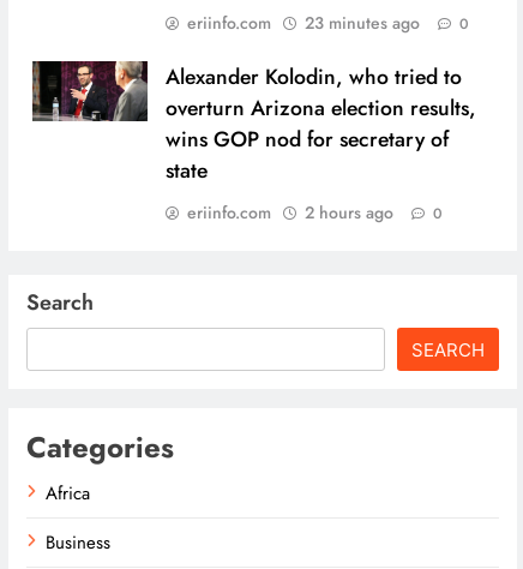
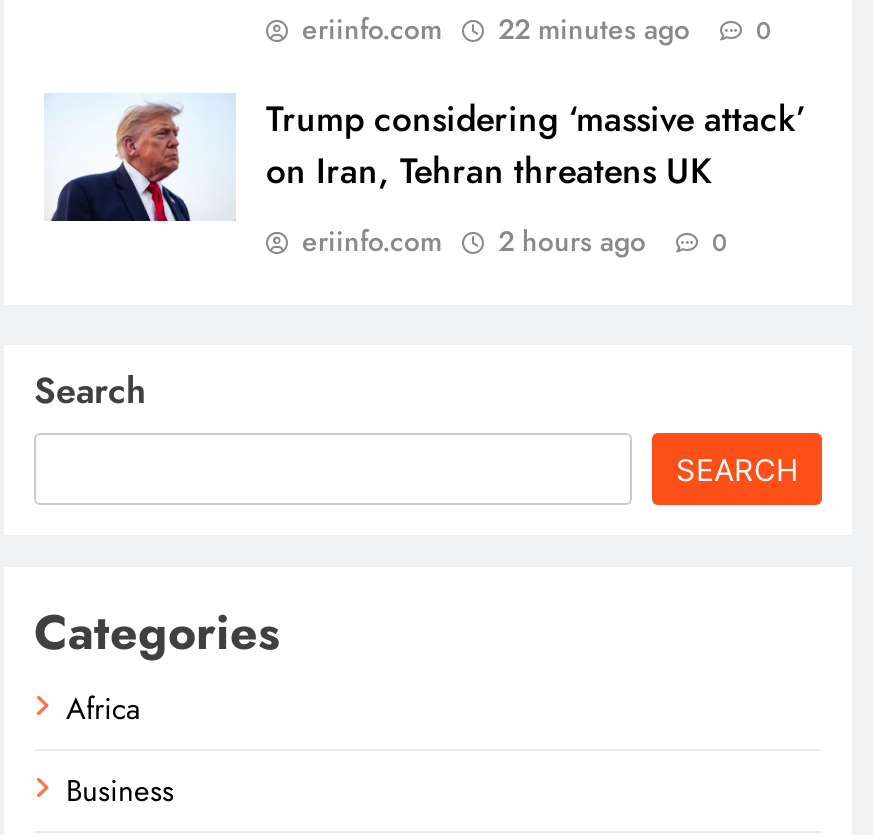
[187,10,469,34] eriinfo.com 23 minutes ago 0 -> [302,8,772,48] eriinfo.com 22 minutes ago 0
[31,60,476,186] [image] | Alexander Kolodin, who tried to | overturn Arizona election results, | wins GOP nod for secretary of | state -> [44,92,806,223] [image] | Trump considering ‘massive attack’ | on Iran, Tehran threatens UK

